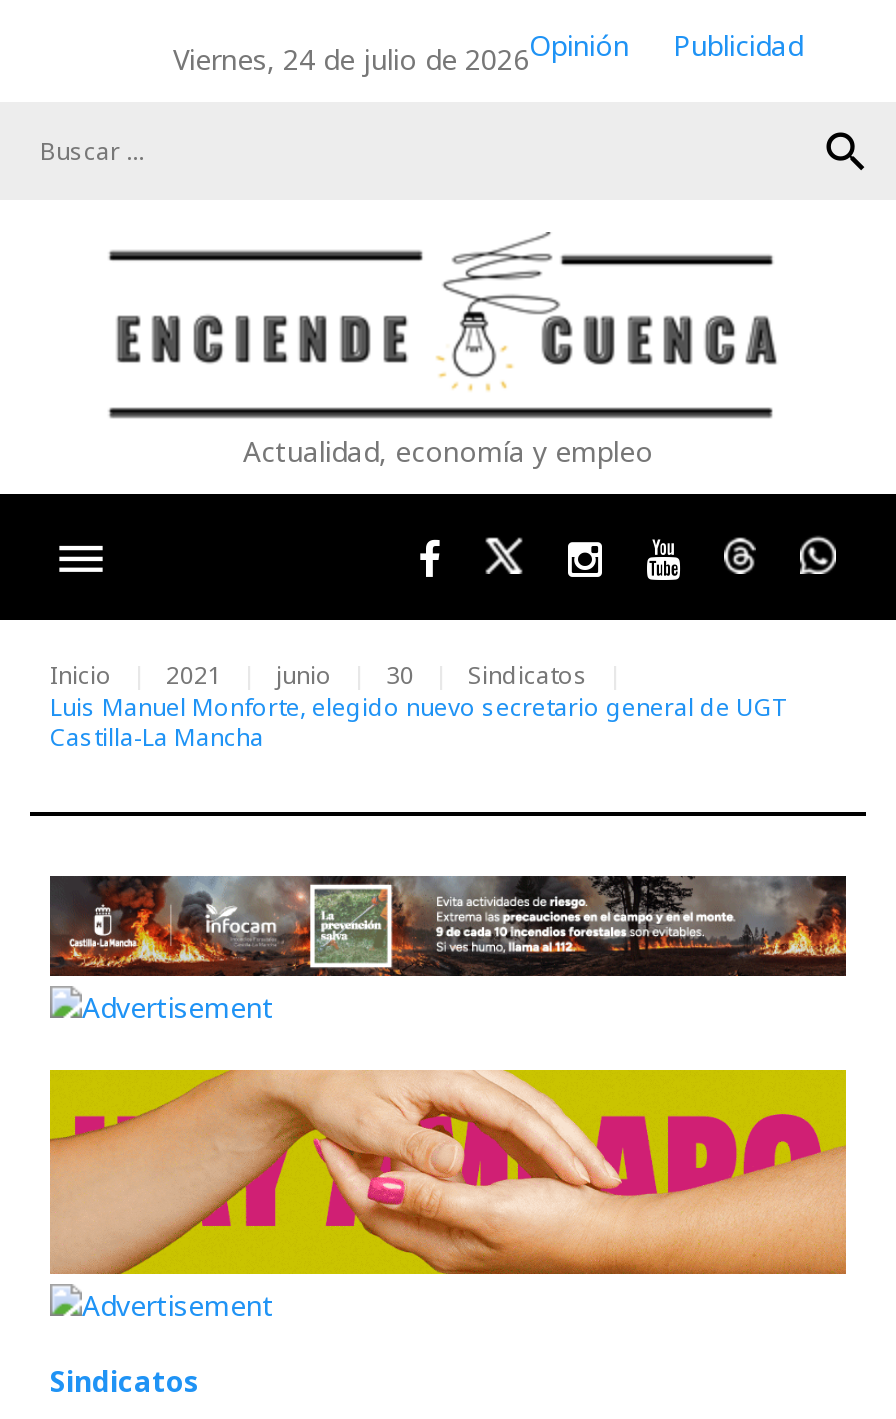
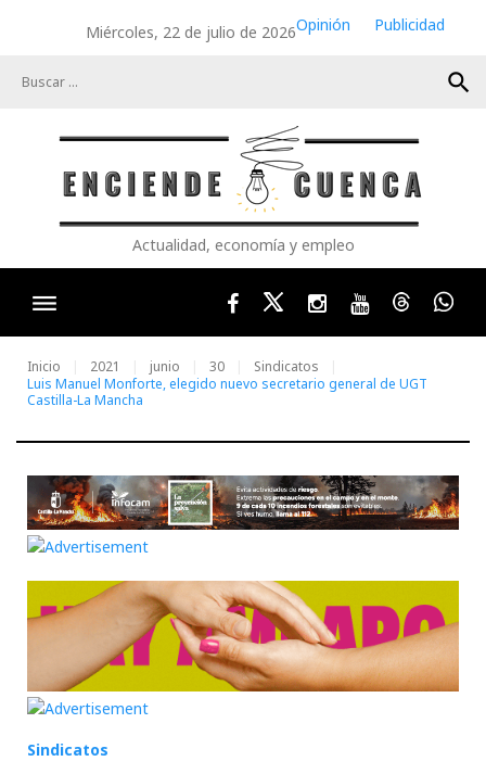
[173,26,629,78] Viernes, 24 de julio de 2026Opinión -> [85,14,350,42] Miércoles, 22 de julio de 2026Opinión

